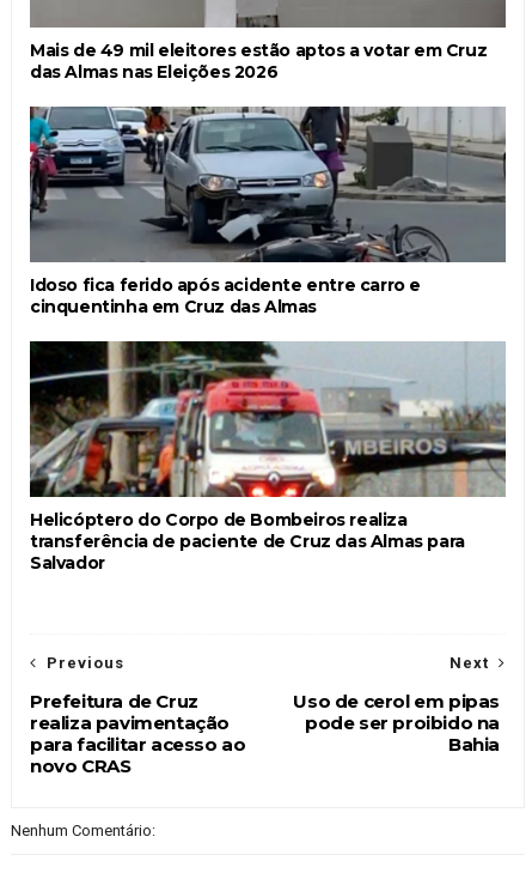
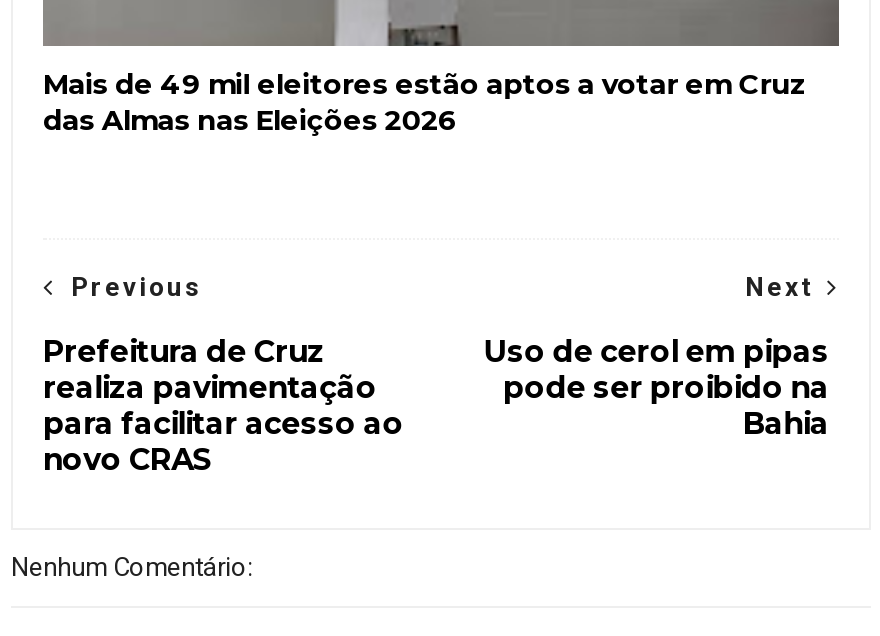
[29,105,506,317] [image] | Idoso fica ferido após acidente entre carro e | cinquentinha em Cruz das Almas -> none
[30,340,506,574] [image] | Helicóptero do Corpo de Bombeiros realiza | transferência de paciente de Cruz das Almas para | Salvador -> none

